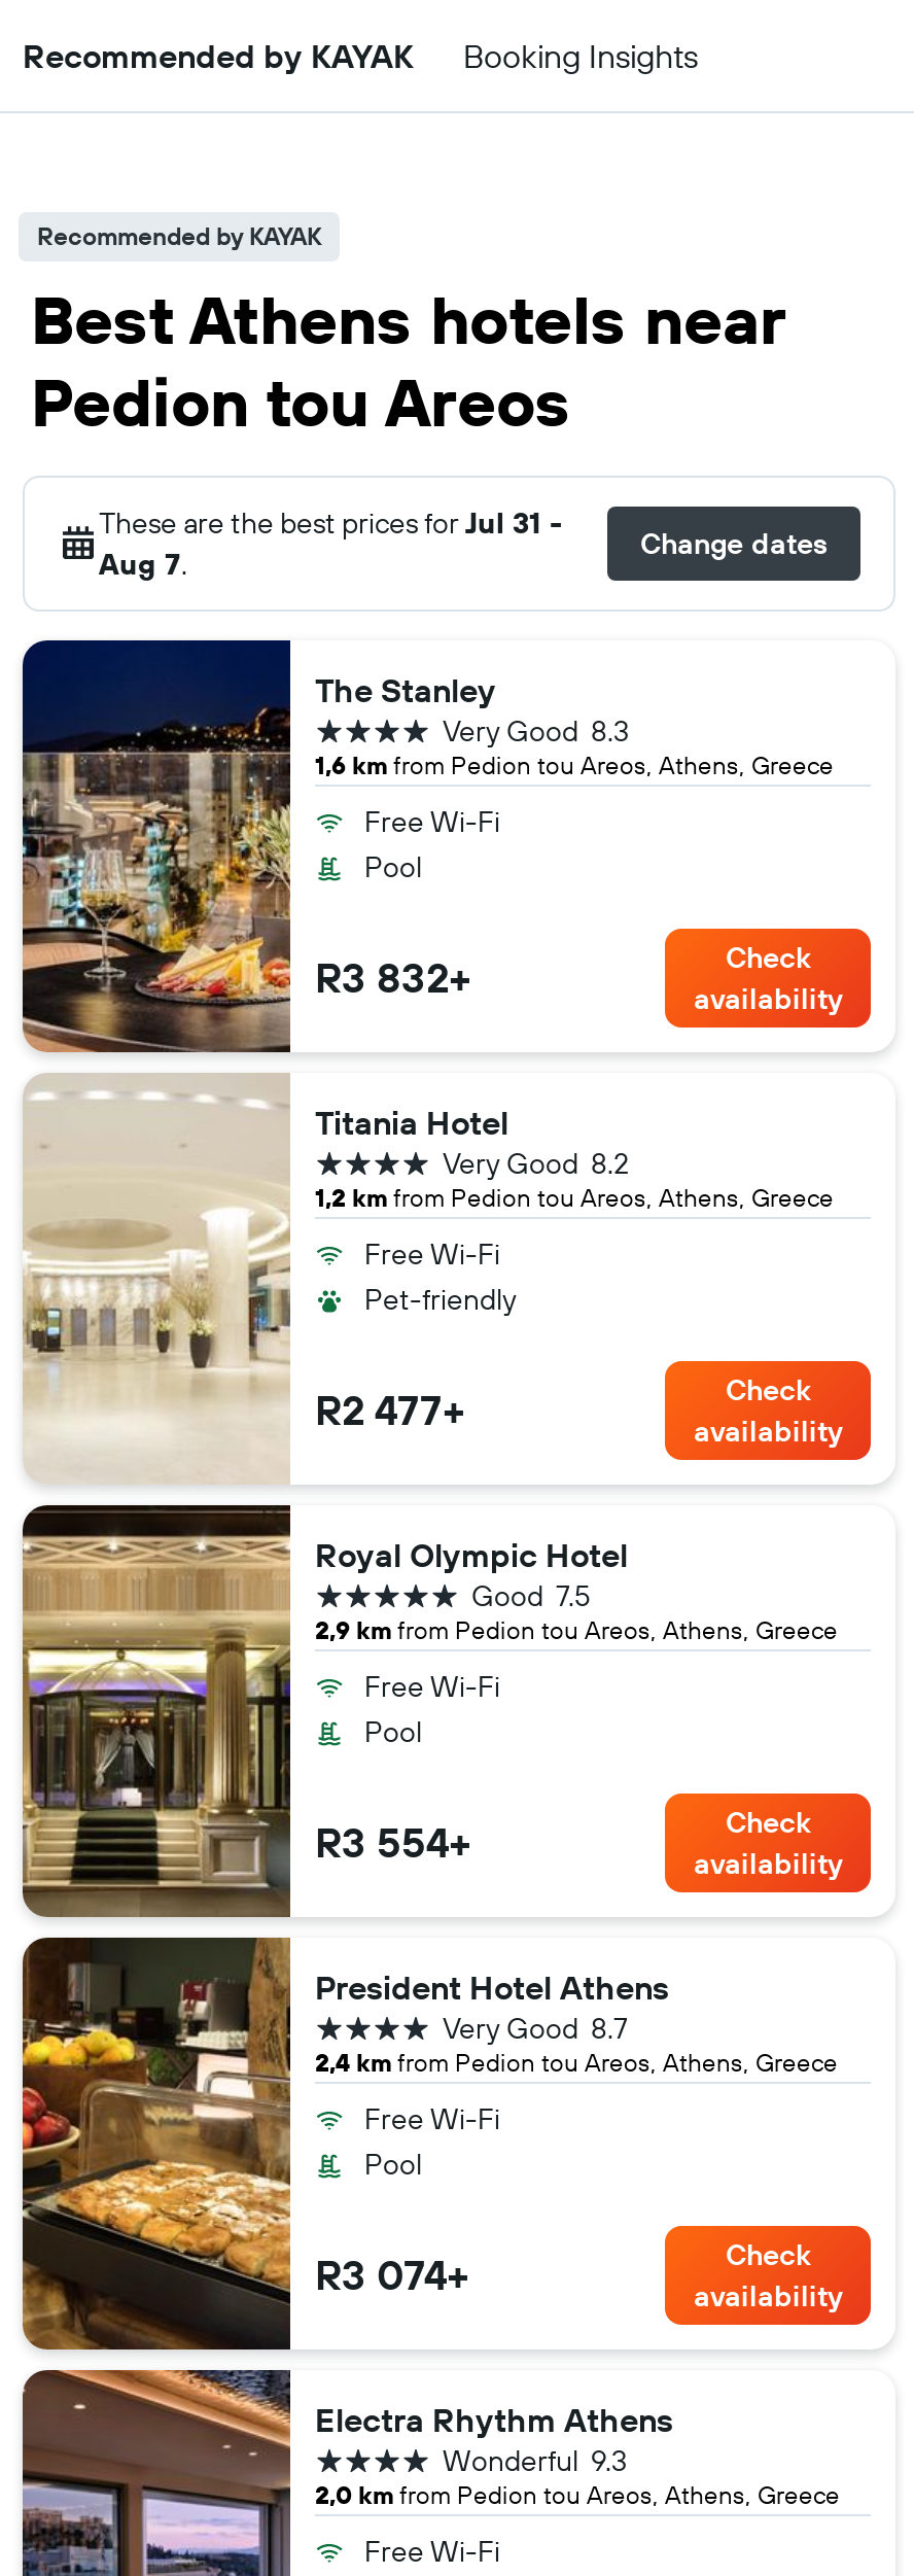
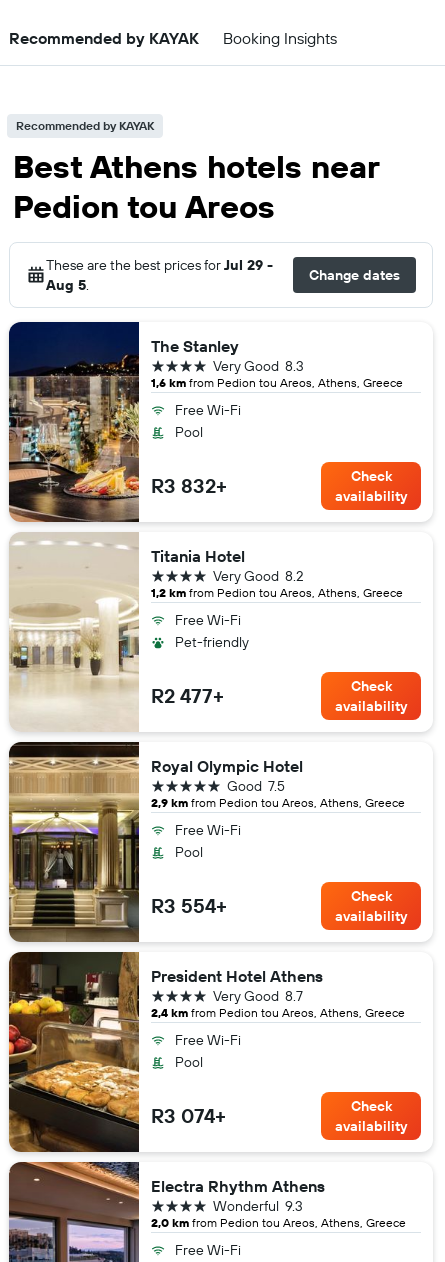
[99,504,562,542] These are the best prices for Jul 31 - -> [46,256,273,274] These are the best prices for Jul 29 -
[99,546,187,583] Aug 7. -> [46,276,89,294] Aug 5.

